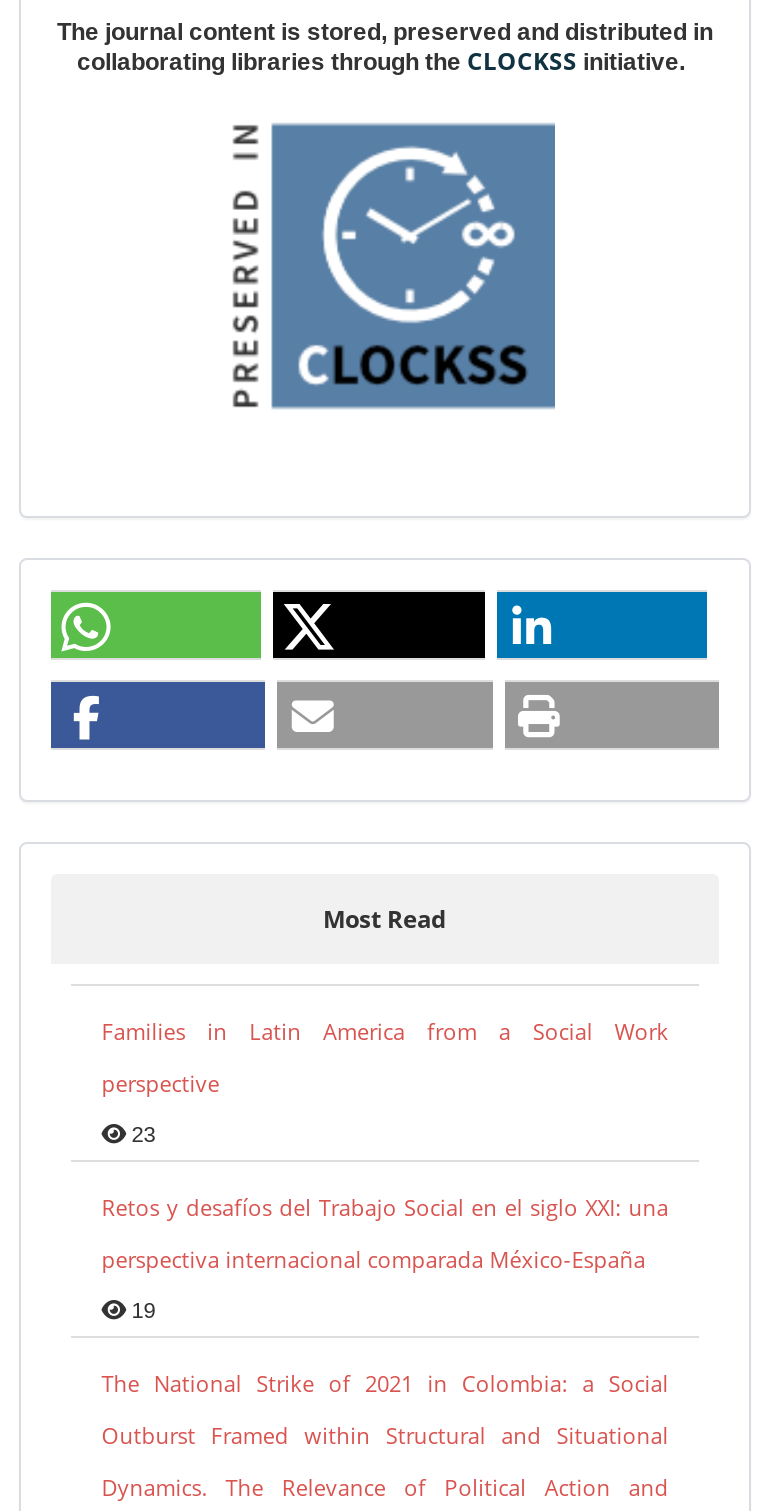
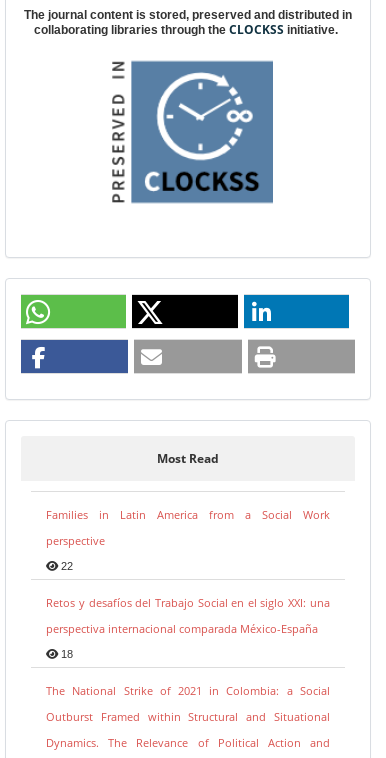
[125,1123,155,1147] 23 -> [58,560,73,572] 22
[125,1299,155,1323] 19 -> [58,648,73,660] 18

